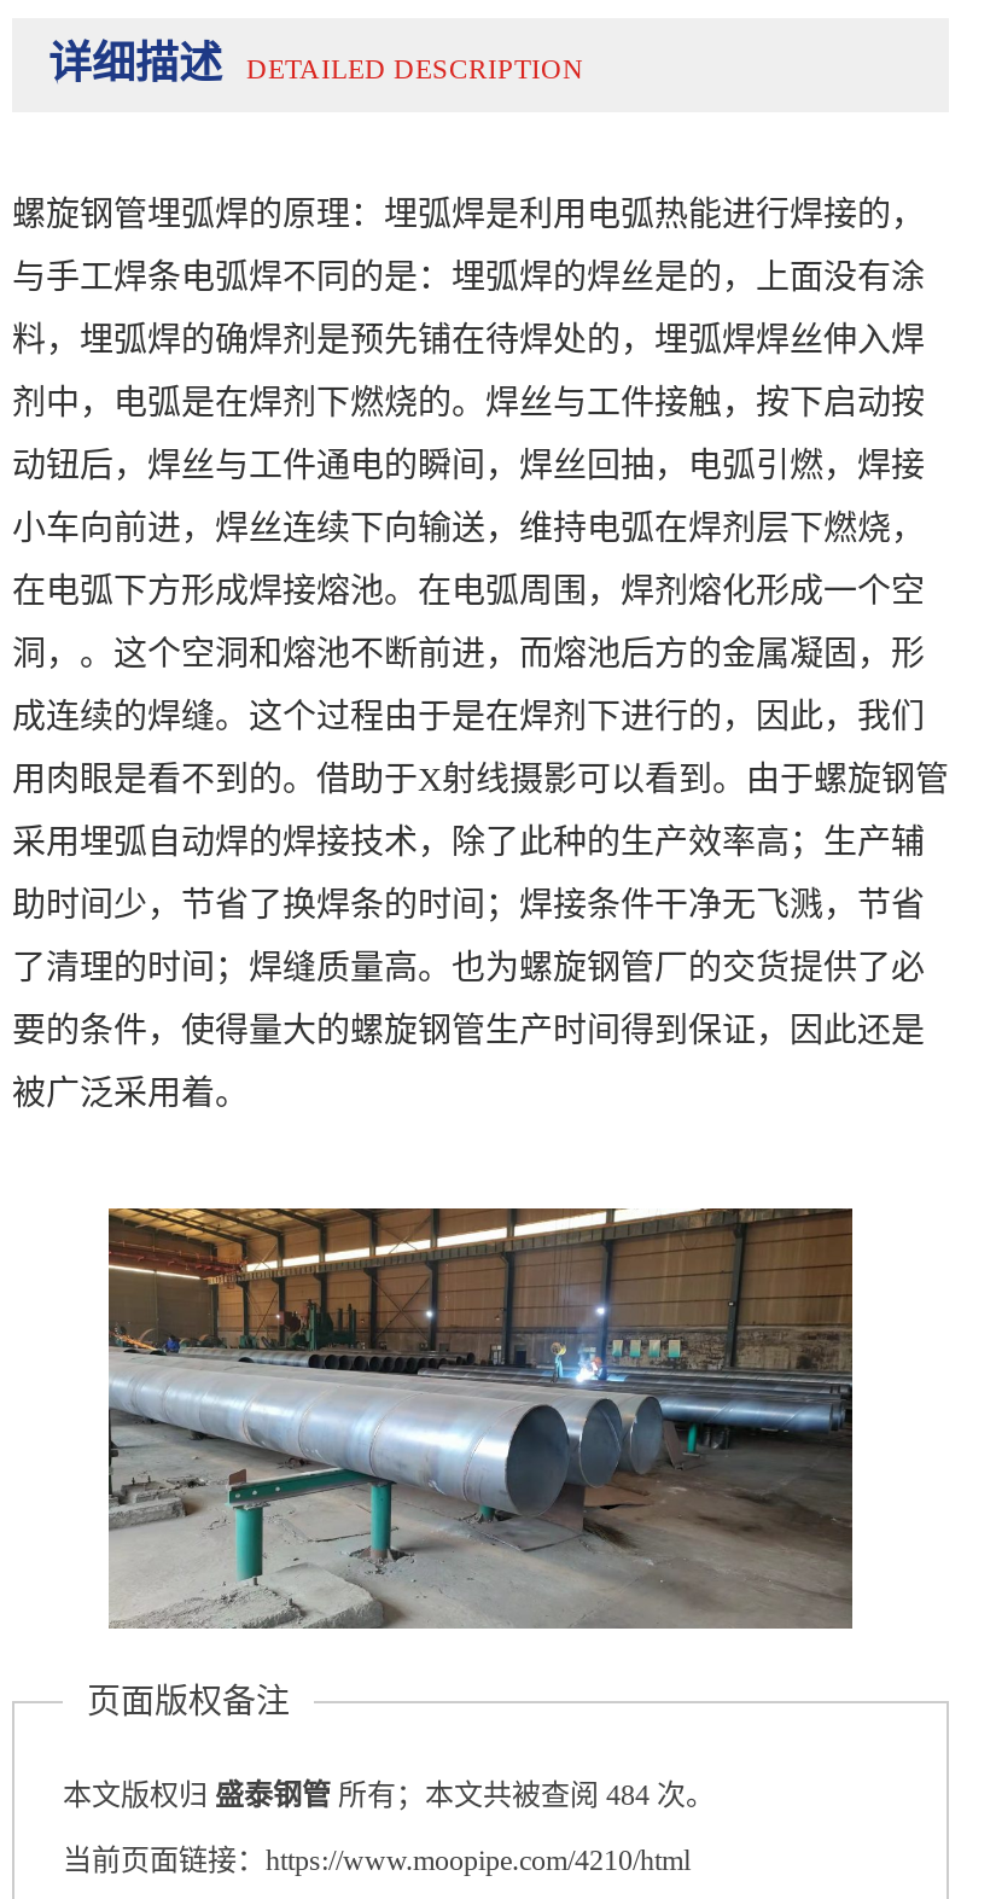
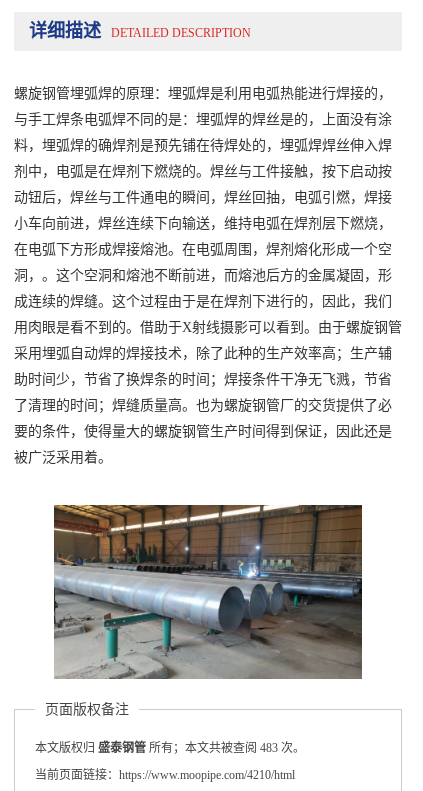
[63,1778,715,1812] 本文版权归盛泰钢管所有；本文共被查阅 484 次。 -> [35,741,305,755] 本文版权归盛泰钢管所有；本文共被查阅 483 次。

